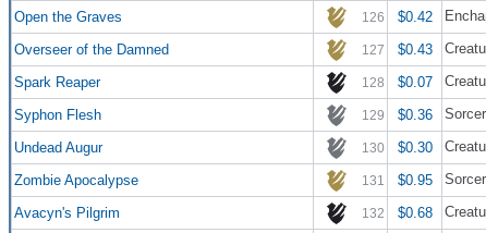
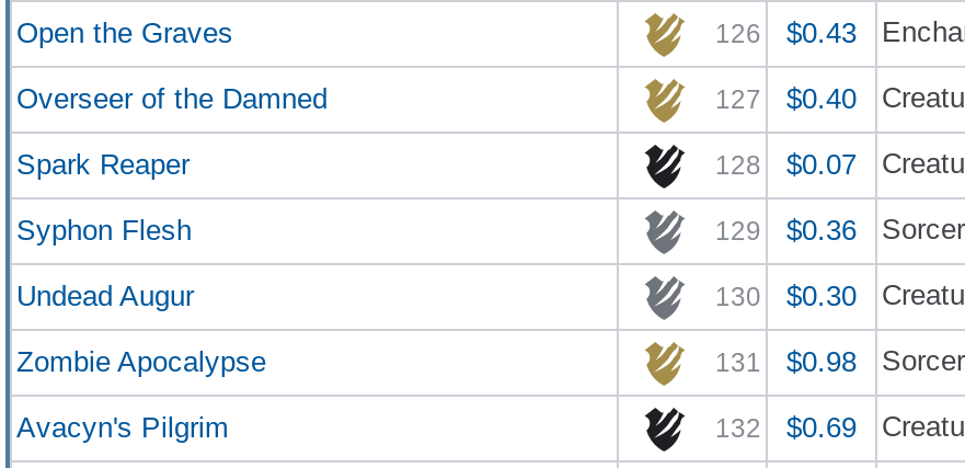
[397,8,432,25] $0.42 -> [786,17,857,50] $0.43
[397,41,432,57] $0.43 -> [786,83,857,116] $0.40
[397,172,432,188] $0.95 -> [786,346,857,379] $0.98
[397,204,432,221] $0.68 -> [786,412,857,445] $0.69

